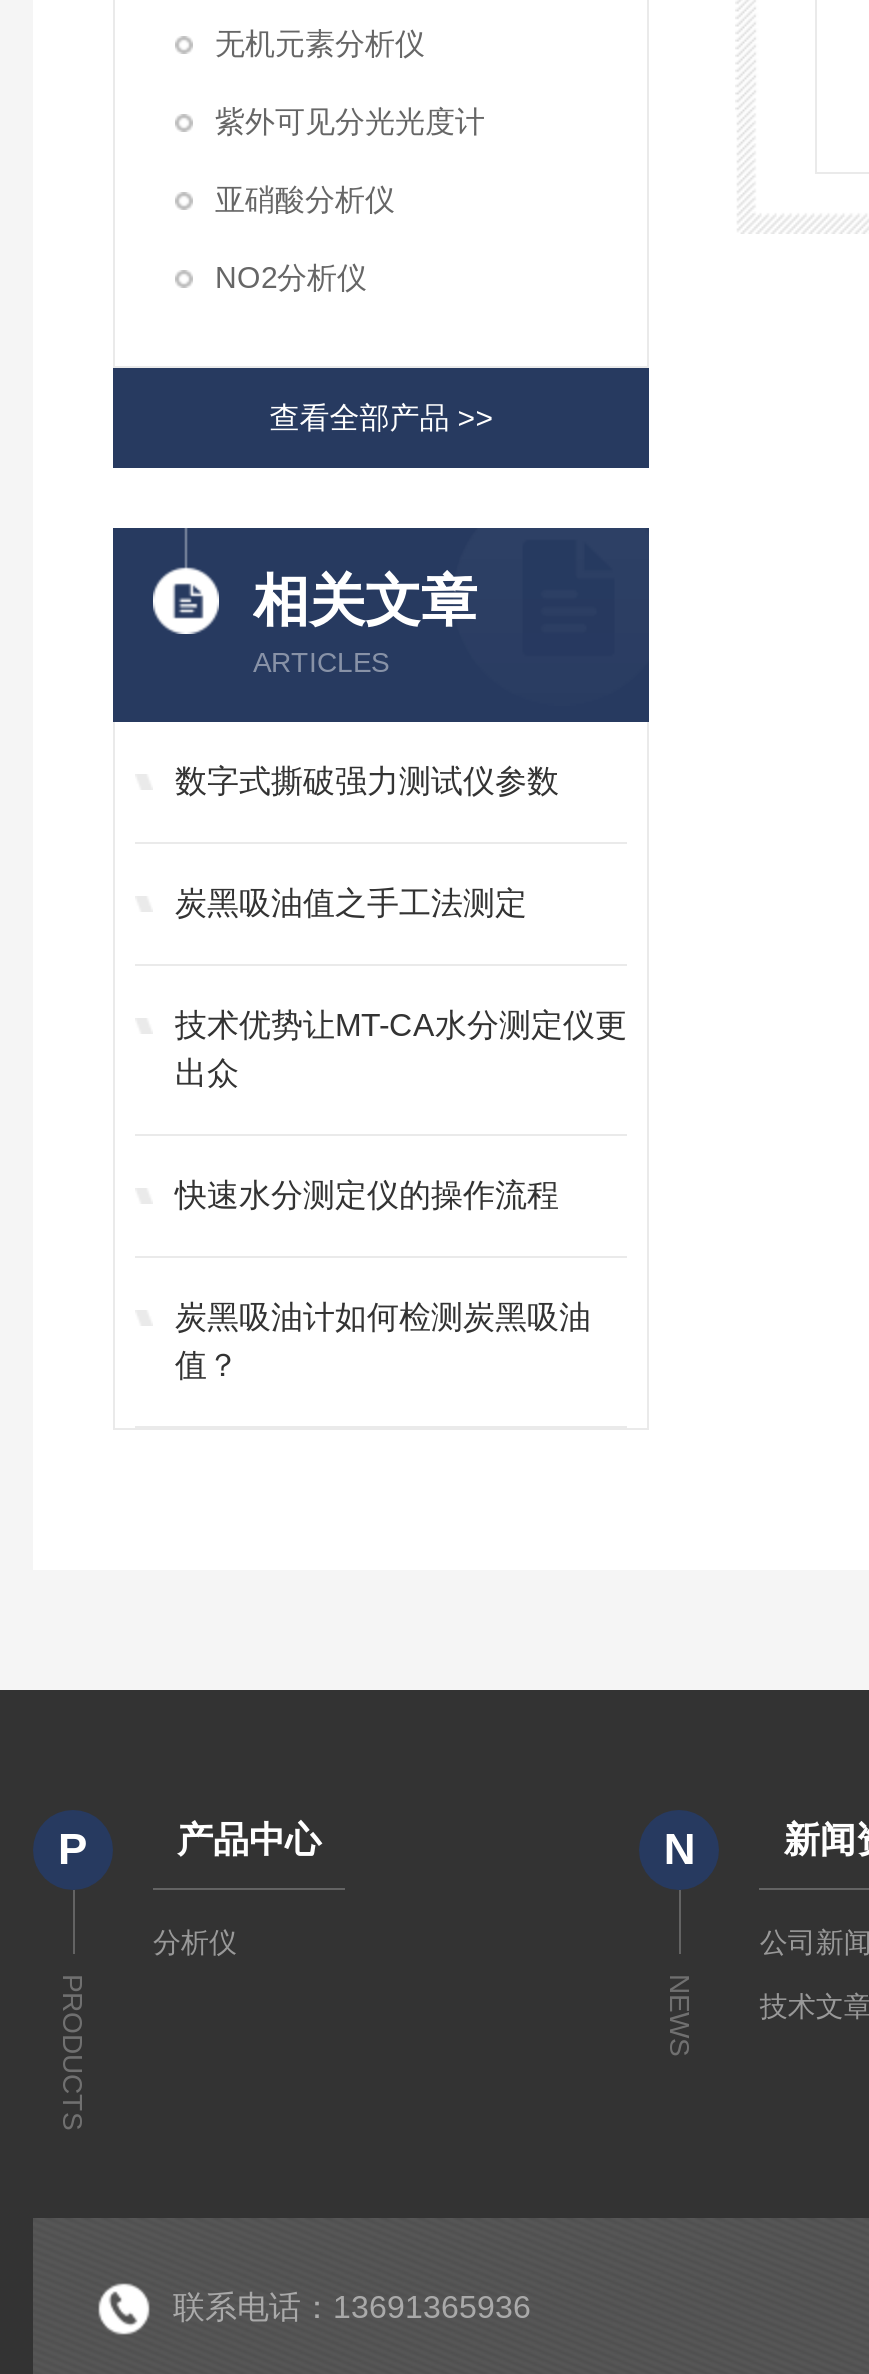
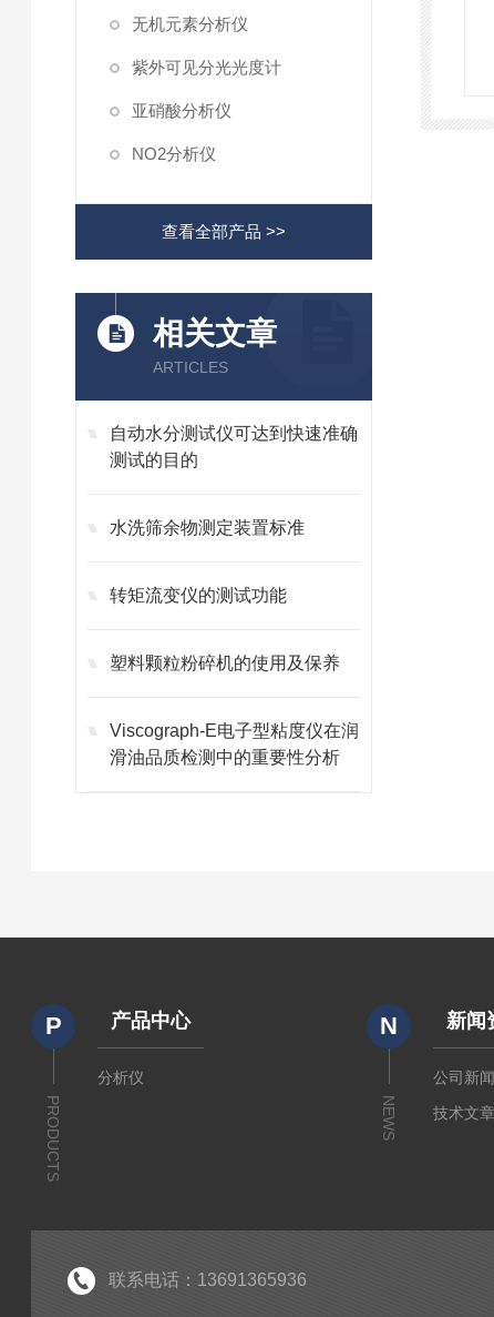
[175,764,559,798] 数字式撕破强力测试仪参数 -> [110,424,358,469] 自动水分测试仪可达到快速准确 | 测试的目的
[175,886,527,920] 炭黑吸油值之手工法测定 -> [110,518,305,537] 水洗筛余物测定装置标准
[175,1008,627,1090] 技术优势让MT-CA水分测定仪更 | 出众 -> [110,586,287,605] 转矩流变仪的测试功能
[175,1178,559,1212] 快速水分测定仪的操作流程 -> [110,654,340,672] 塑料颗粒粉碎机的使用及保养
[175,1300,591,1382] 炭黑吸油计如何检测炭黑吸油 | 值？ -> [110,721,359,767] Viscograph-E电子型粘度仪在润 | 滑油品质检测中的重要性分析

